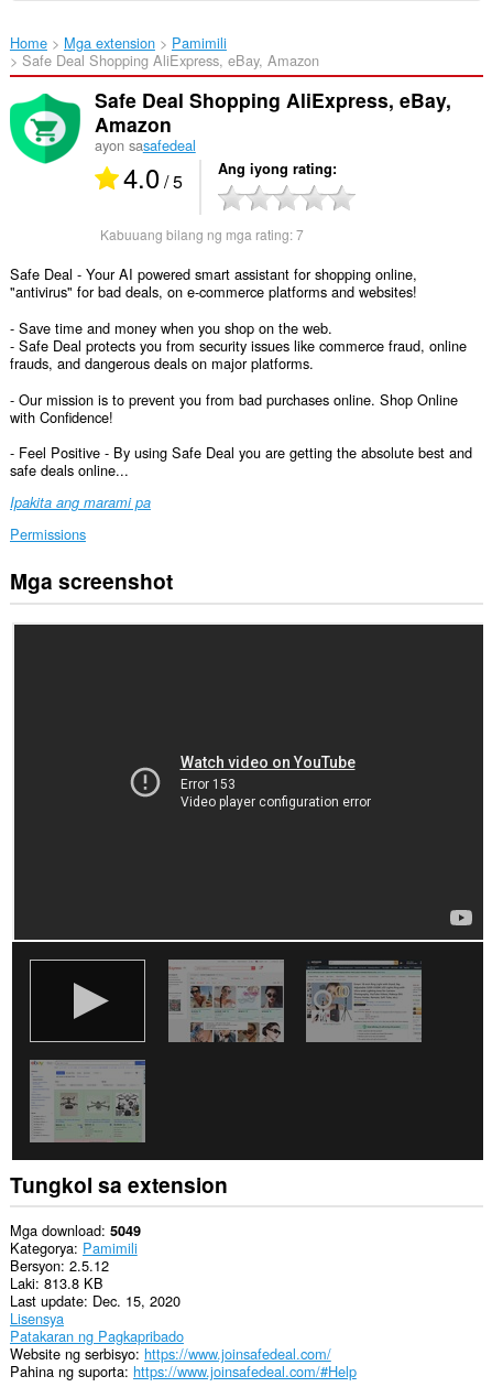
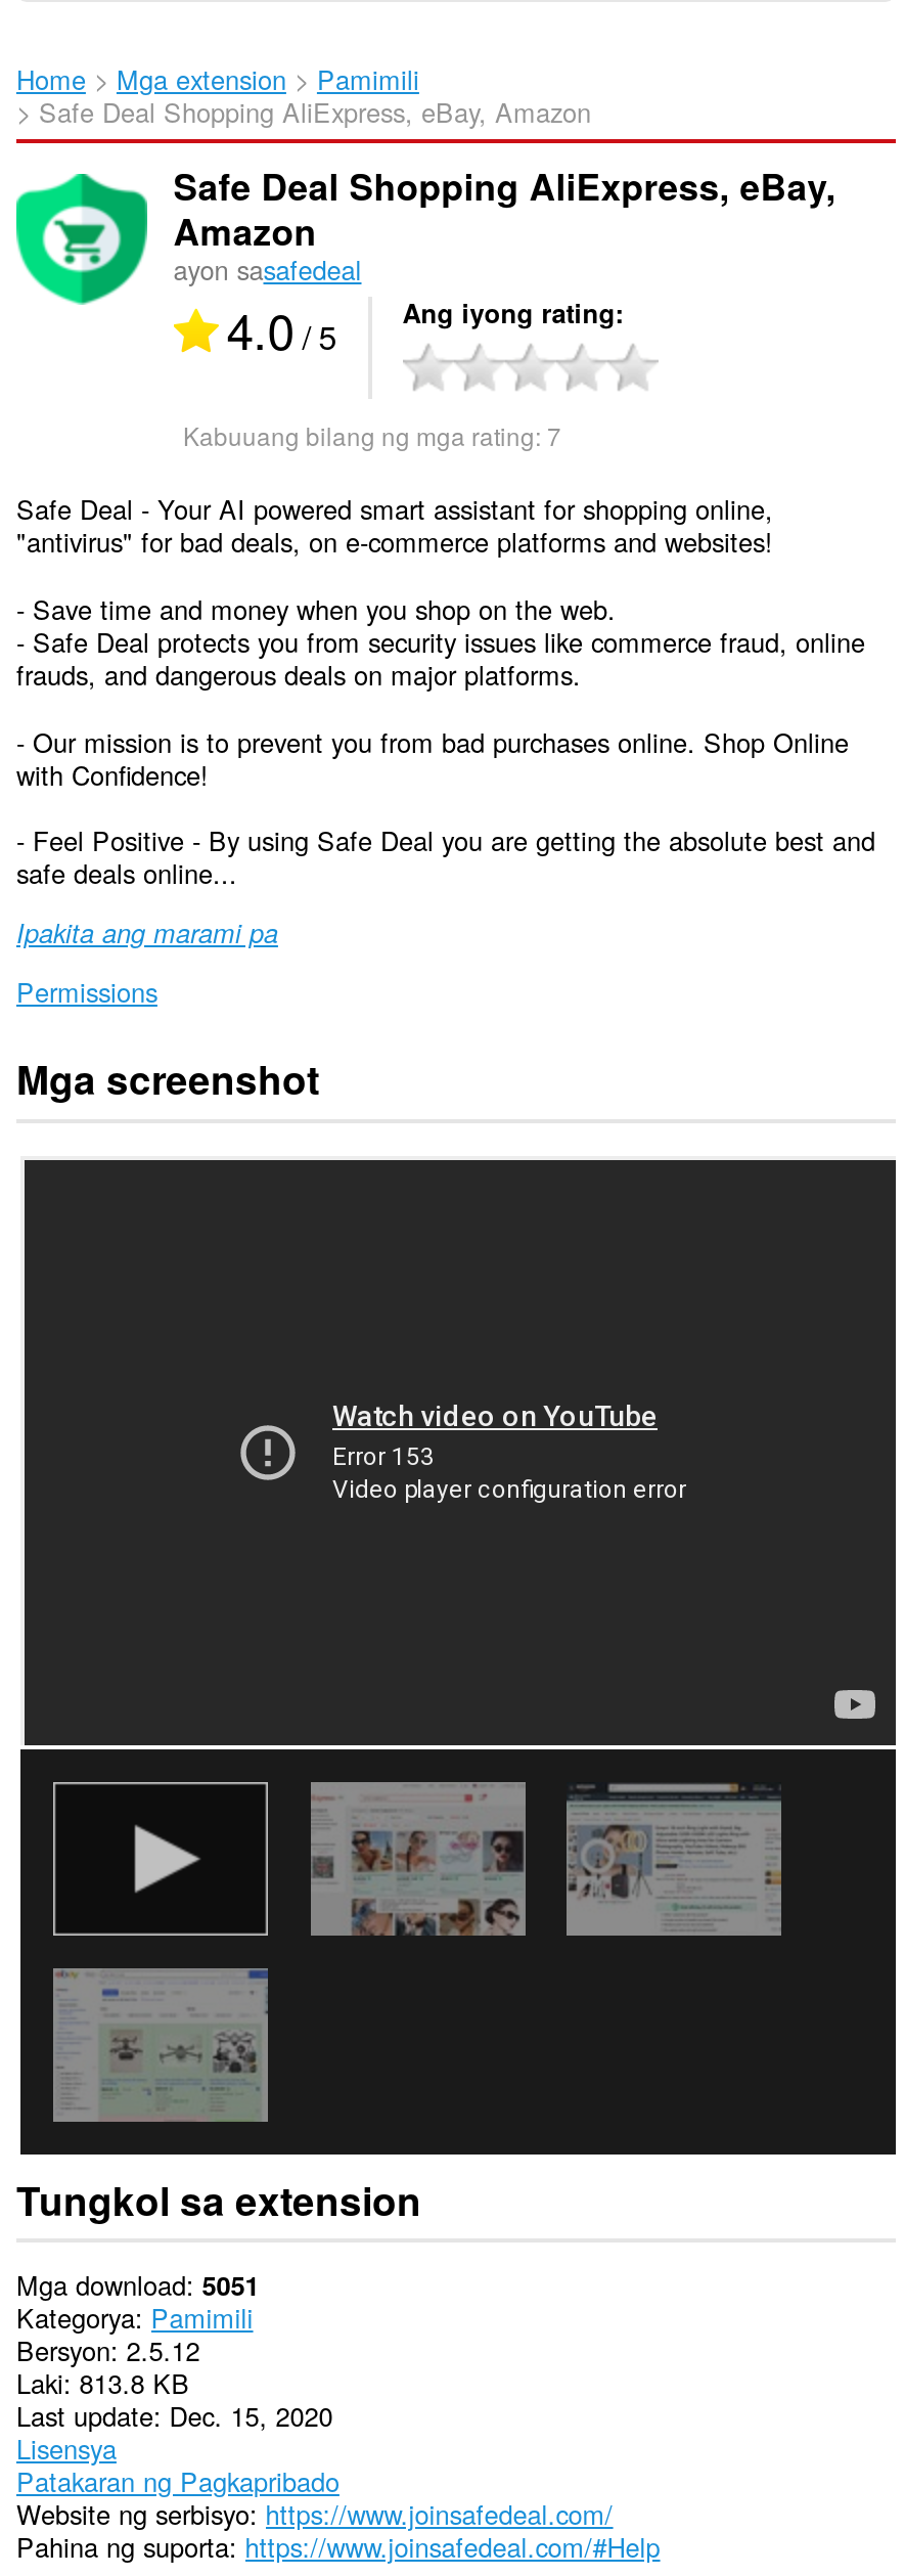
[10,1220,141,1241] Mga download 5049 -> [16,2265,259,2304] Mga download 5051

